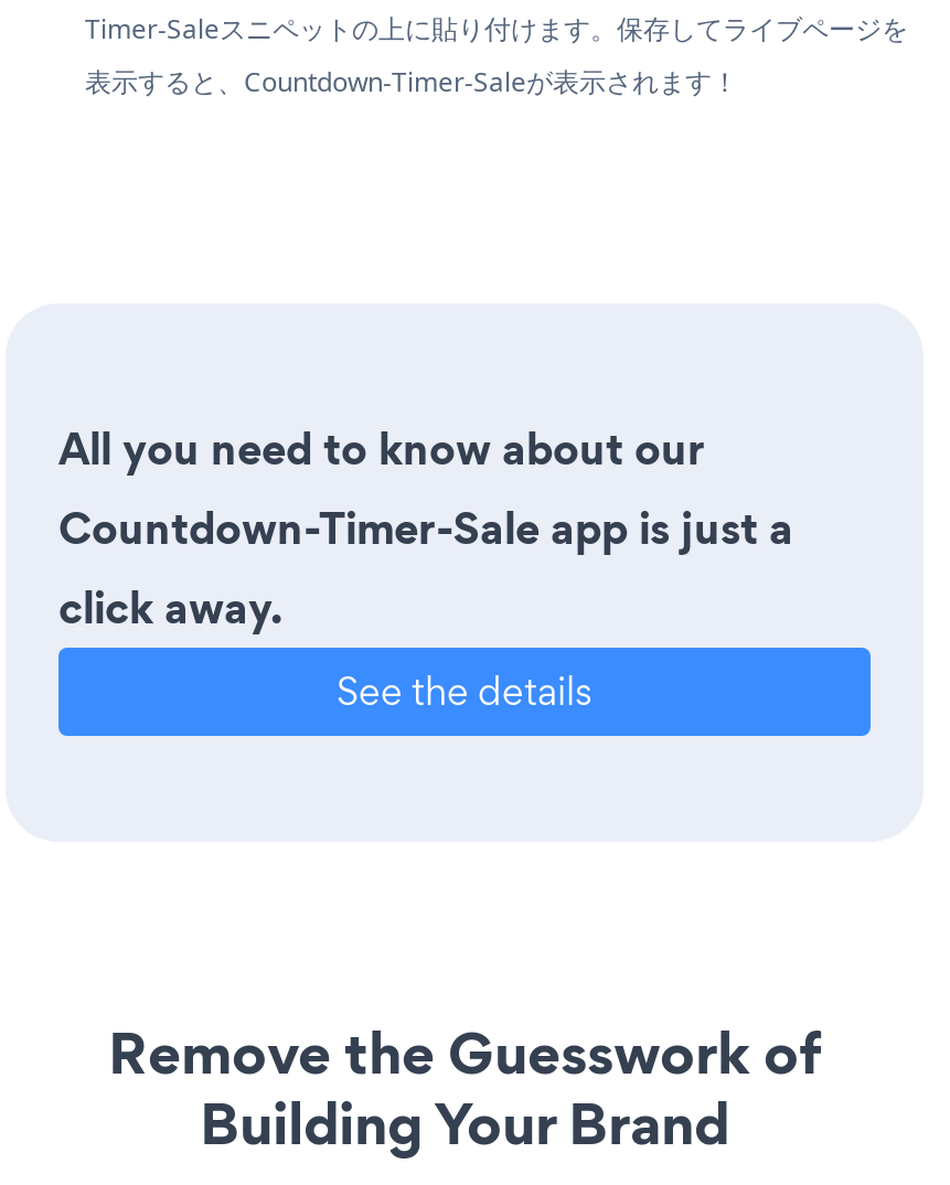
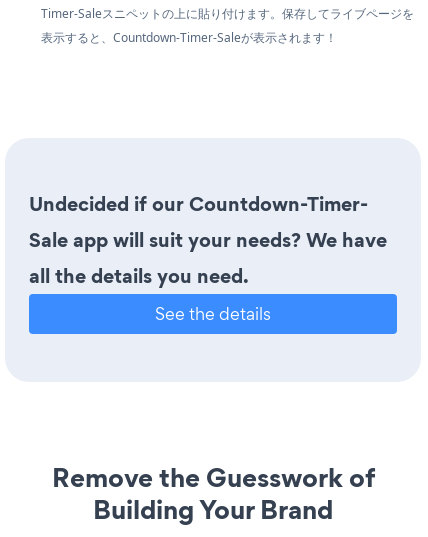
[58,418,793,639] All you need to know about our | Countdown-Timer-Sale app is just a | click away. -> [29,190,387,290] Undecided if our Countdown-Timer- | Sale app will suit your needs? We have | all the details you need.

